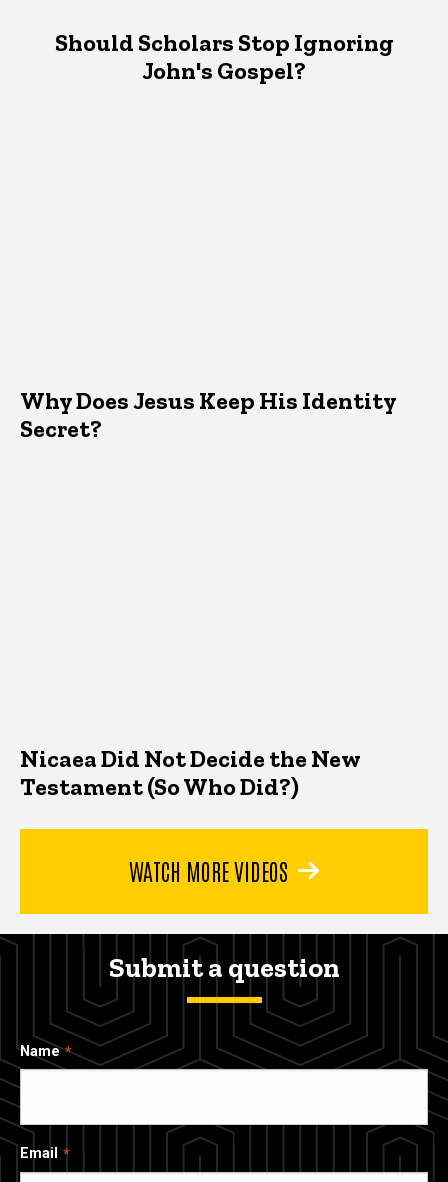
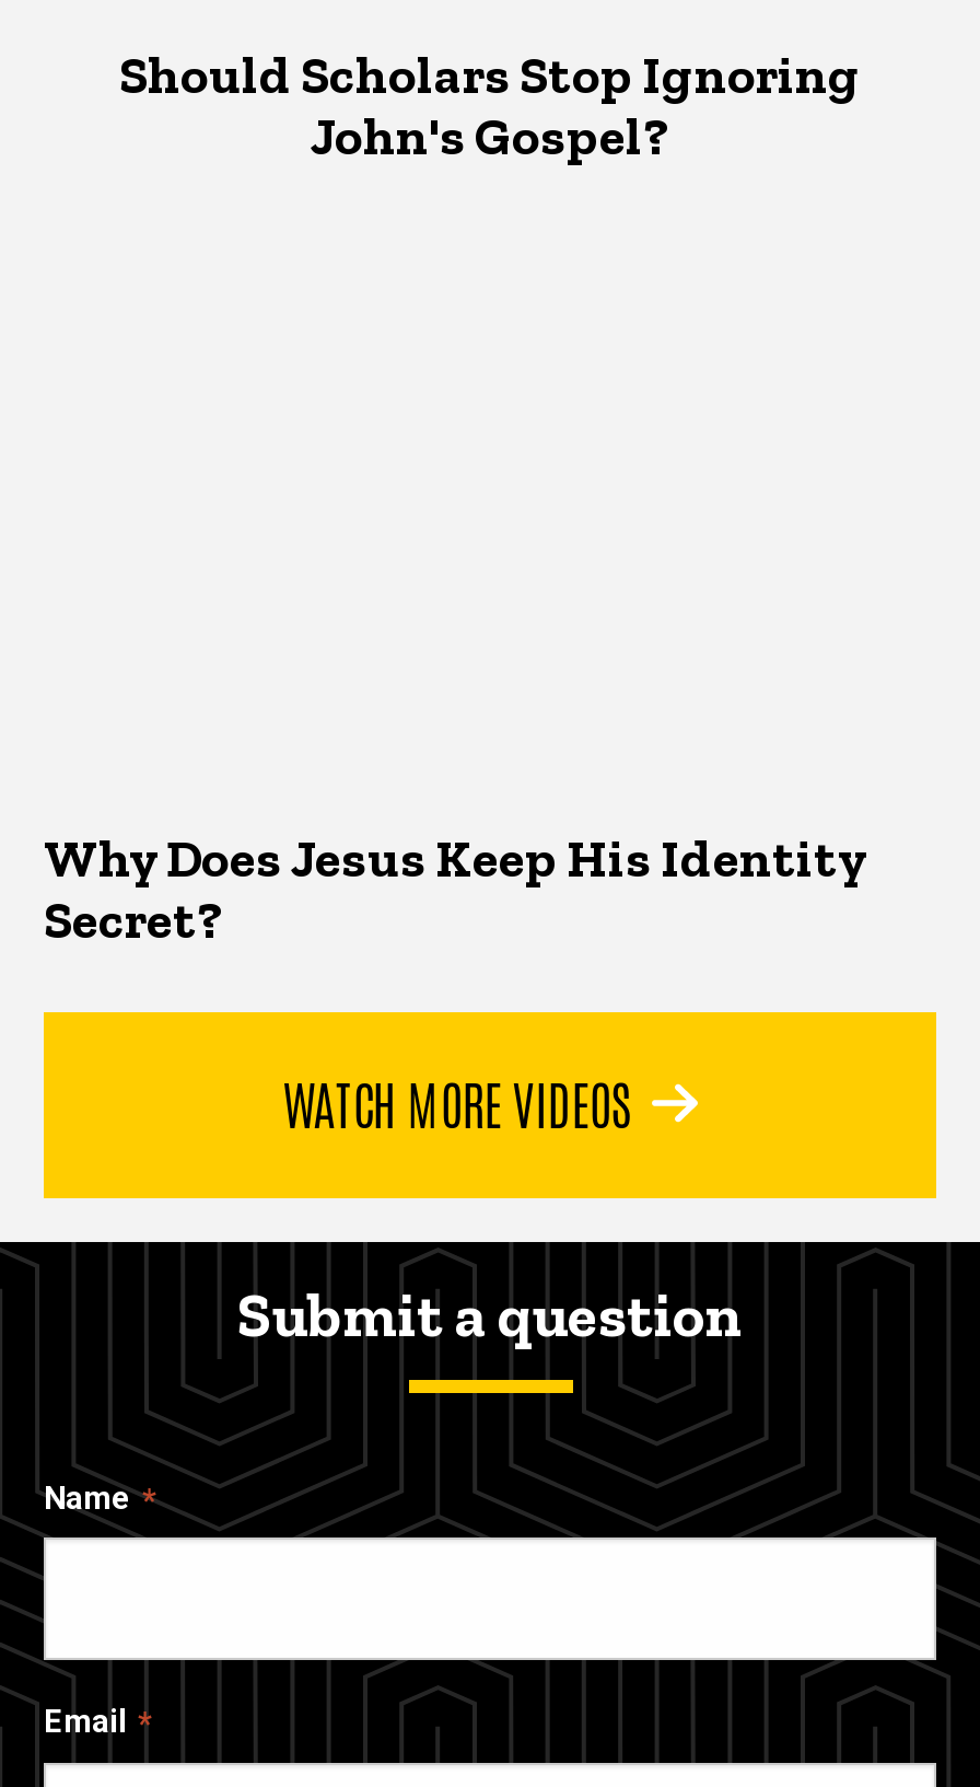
[20,744,360,801] Nicaea Did Not Decide the New | Testament (So Who Did?) -> none

